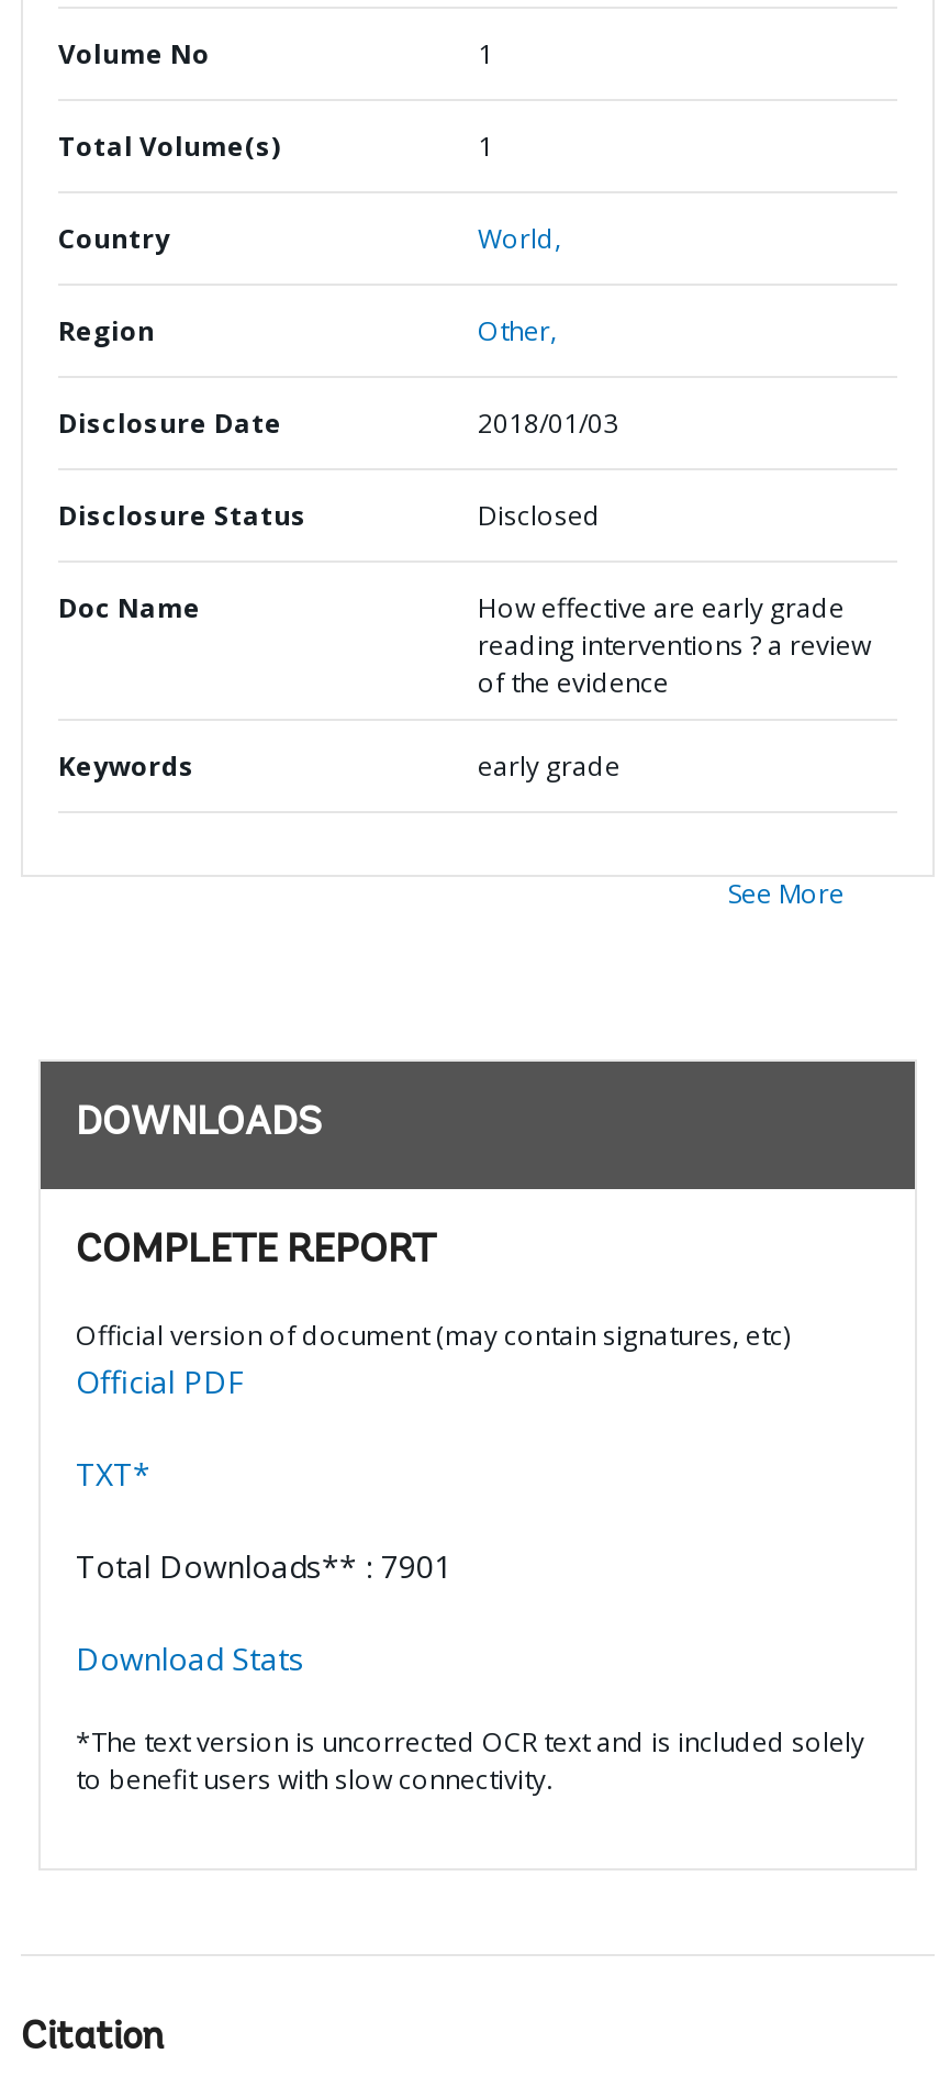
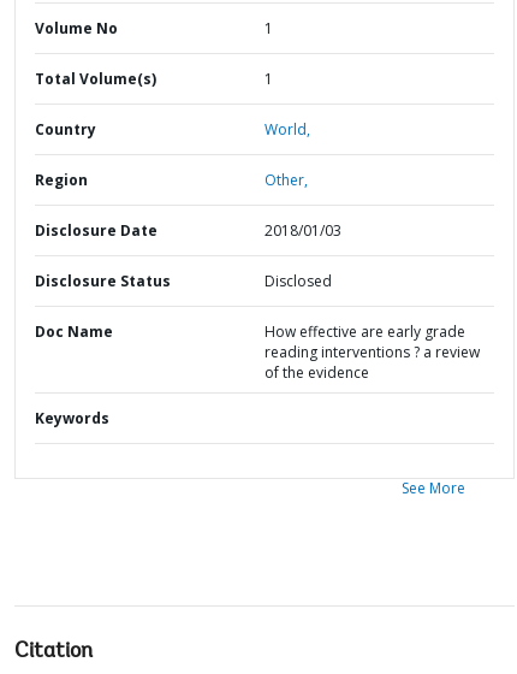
[478,747,621,785] early grade -> none
[76,1106,864,1798] DOWNLOADS | COMPLETE REPORT | Official version of document (may contain signatures, etc) | Official PDF | TXT* | Total Downloads** : 7901 | Download Stats | *The text version is uncorrected OCR text and is included solely | to benefit users with slow connectivity. -> none

